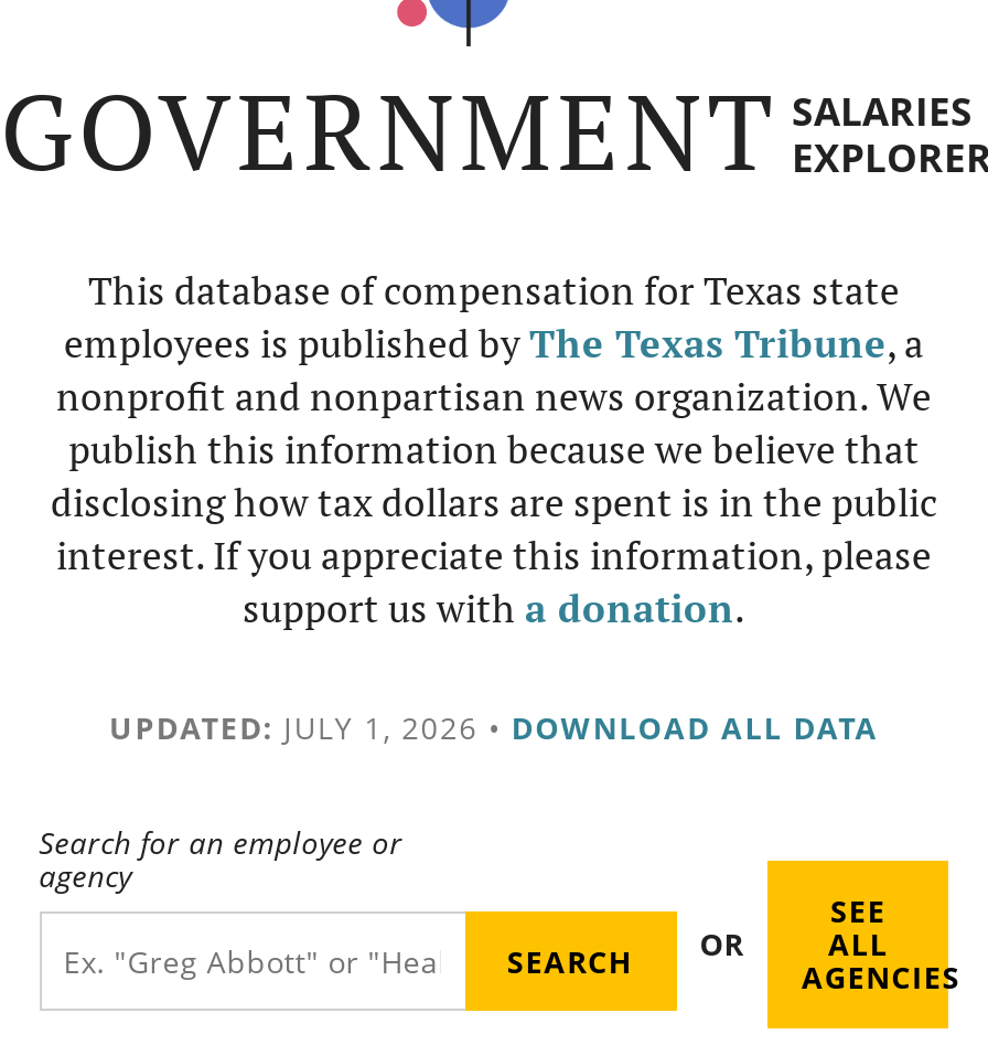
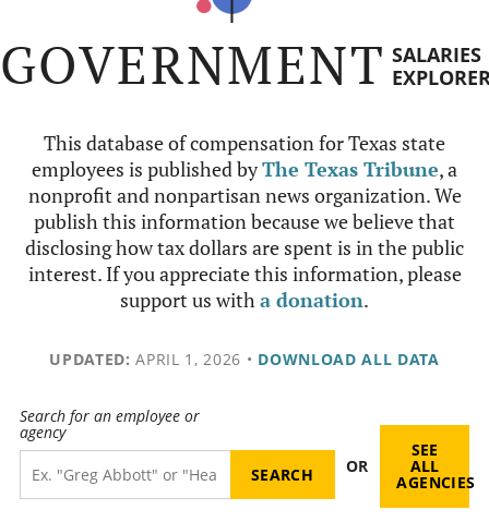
[109,706,879,748] UPDATED: JULY 1, 2026 • DOWNLOAD ALL DATA -> [49,349,440,369] UPDATED: APRIL 1, 2026 • DOWNLOAD ALL DATA

